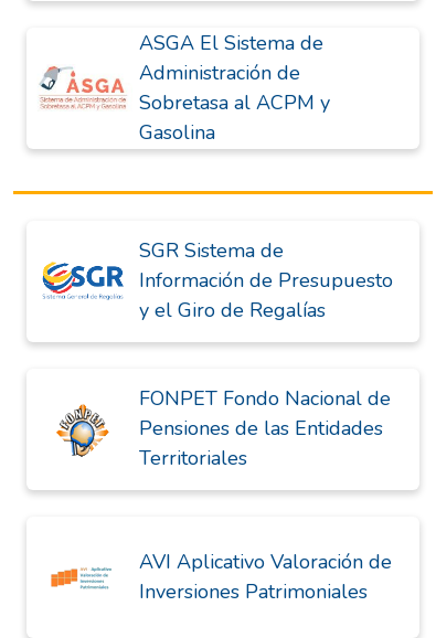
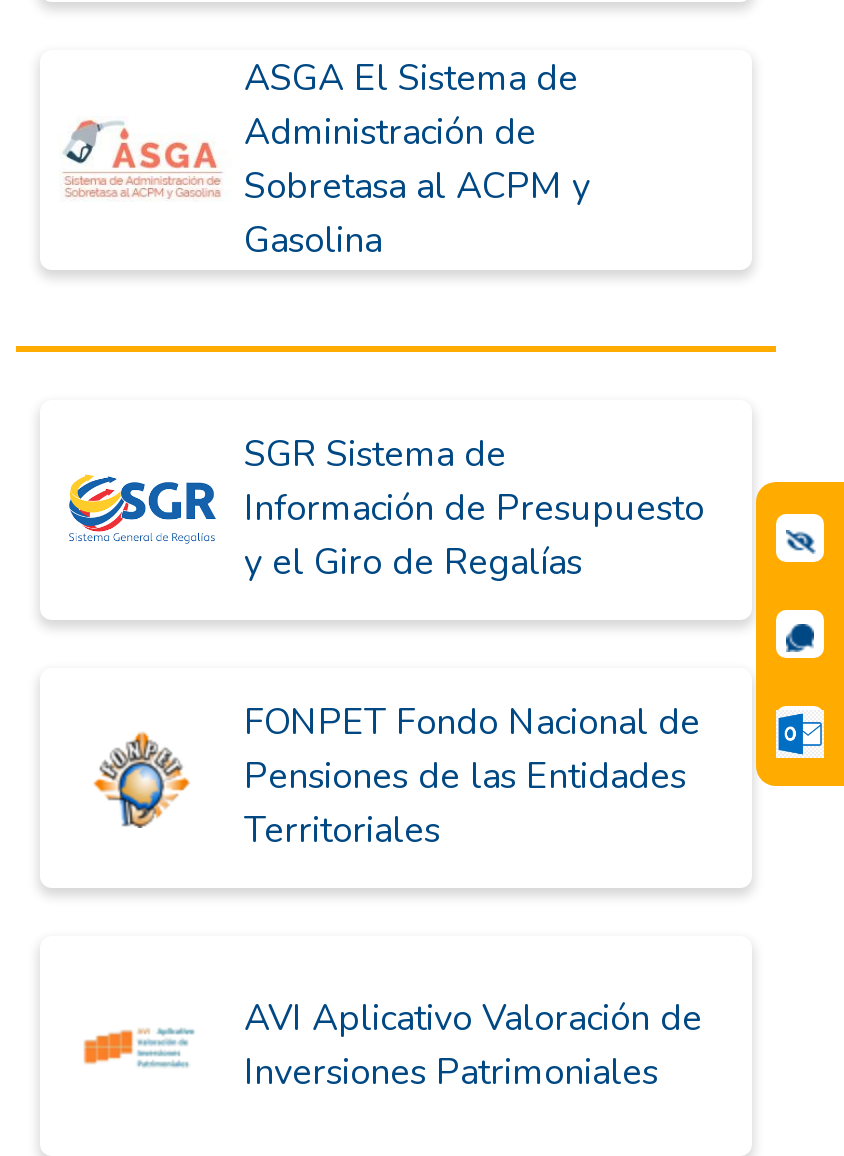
none -> [754,480,838,788] [image]

